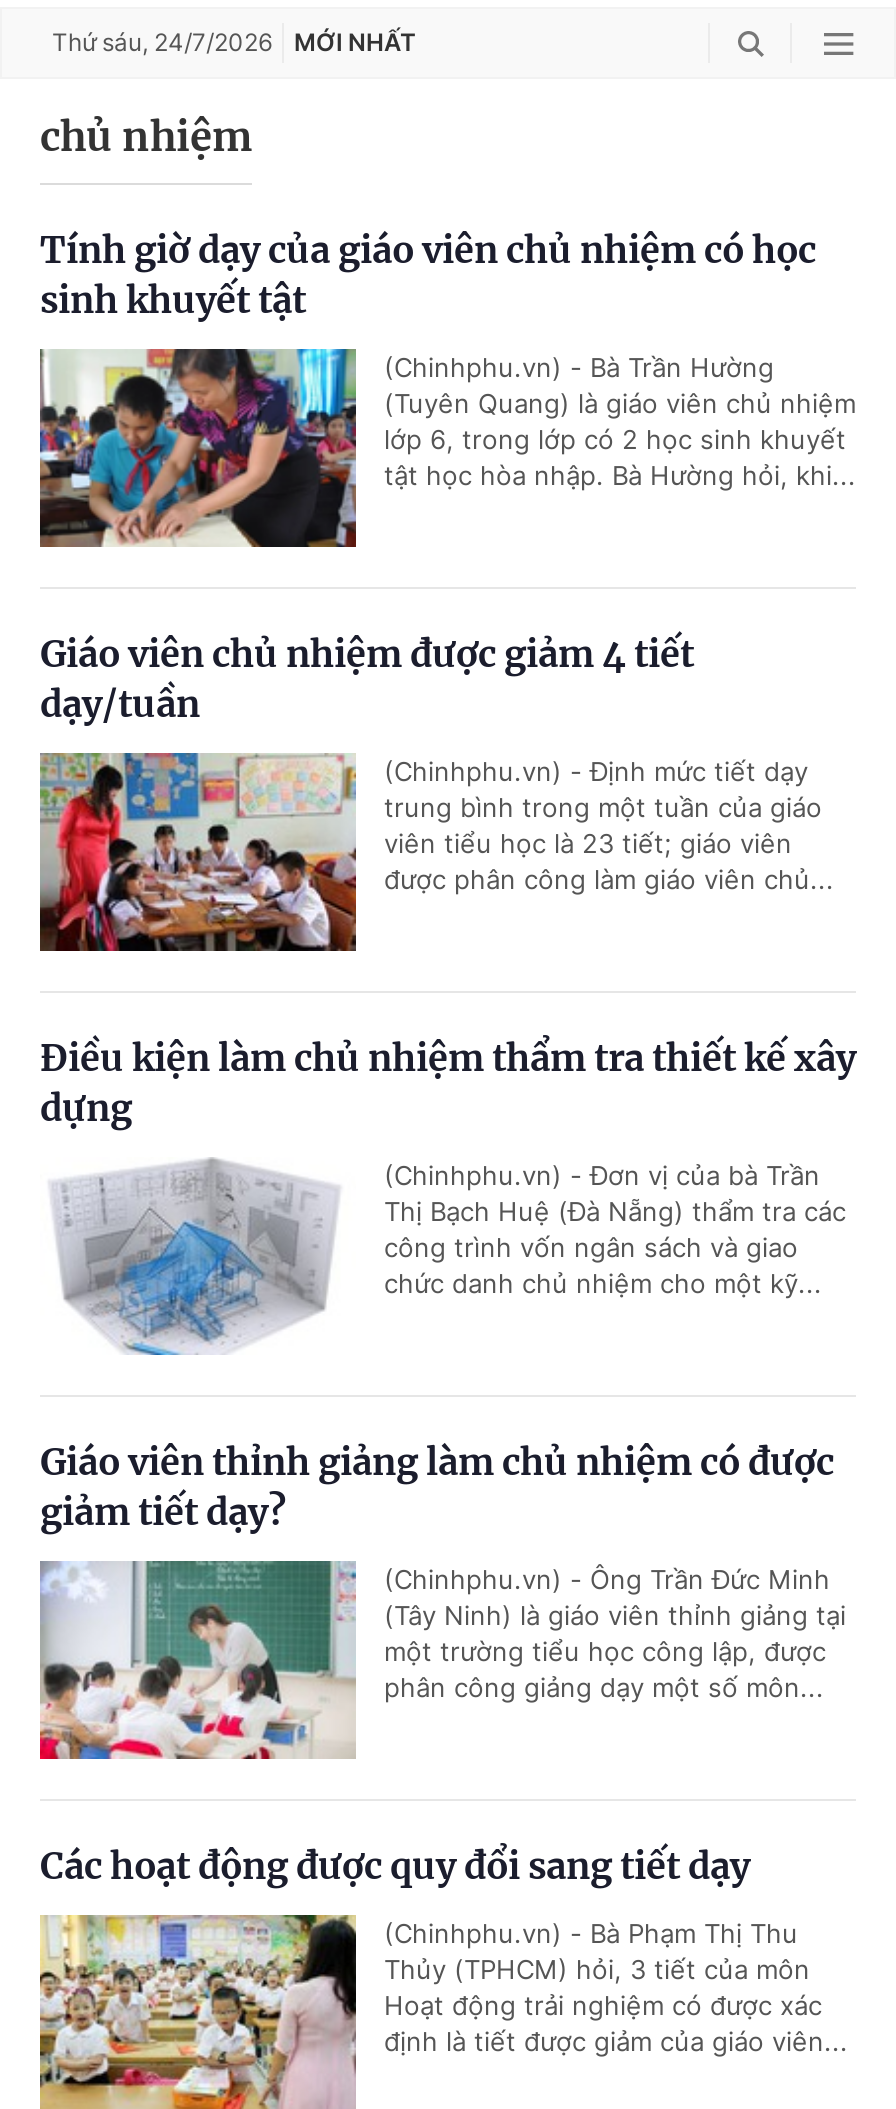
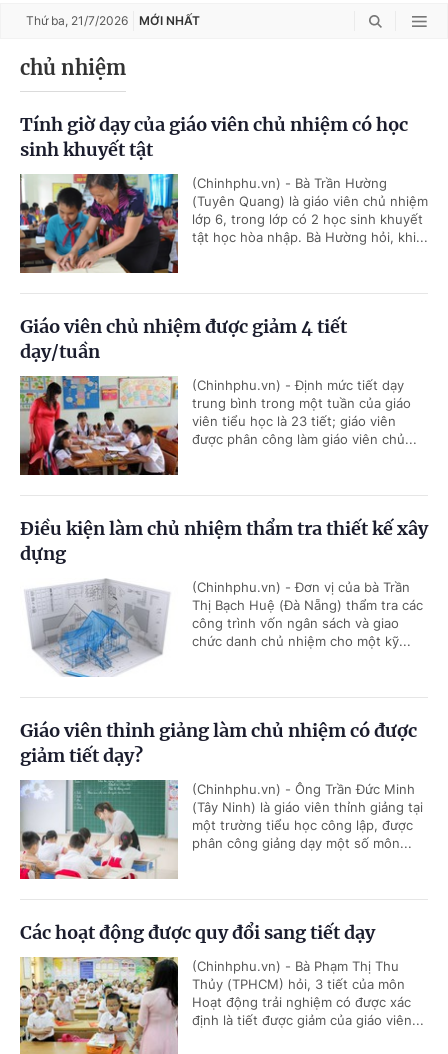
[52,27,416,57] Thứ sáu, 24/7/2026 MỚI NHẤT -> [26,13,200,28] Thứ ba, 21/7/2026 MỚI NHẤT

